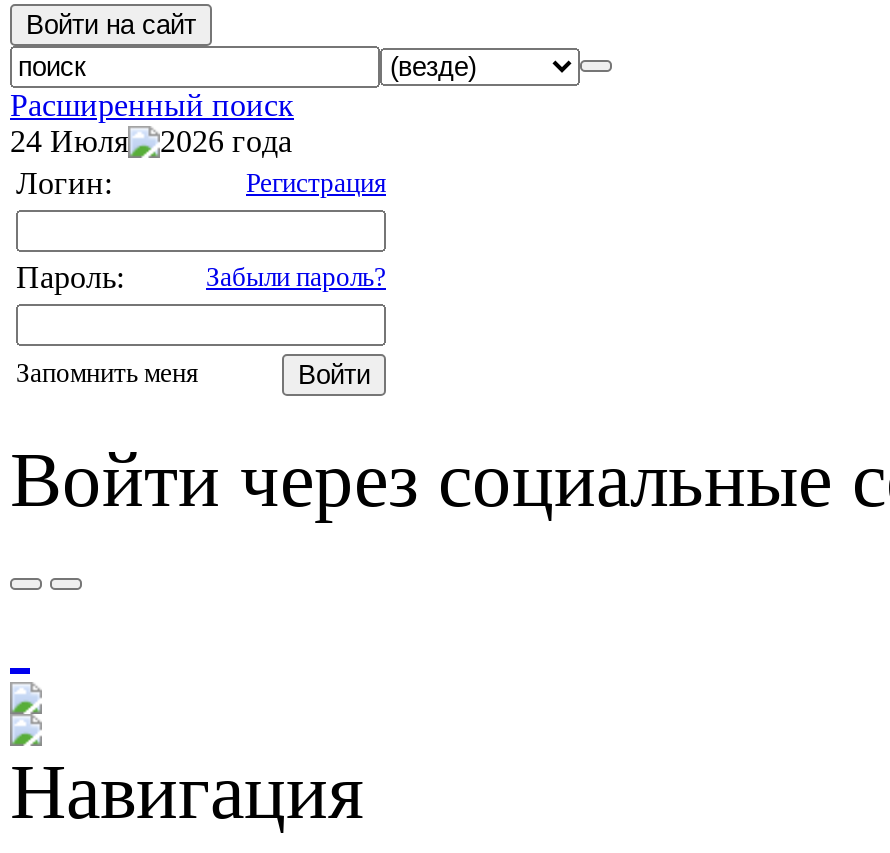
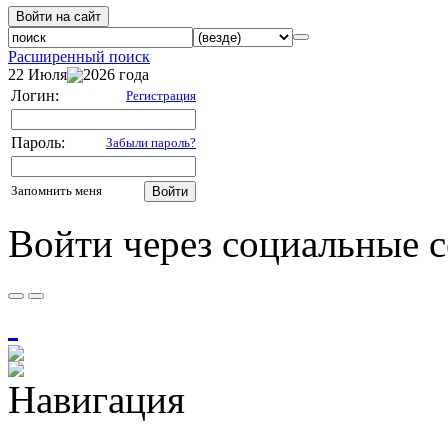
[10,124,292,158] 24 Июля 2026 года -> [8,66,149,83] 22 Июля 2026 года

